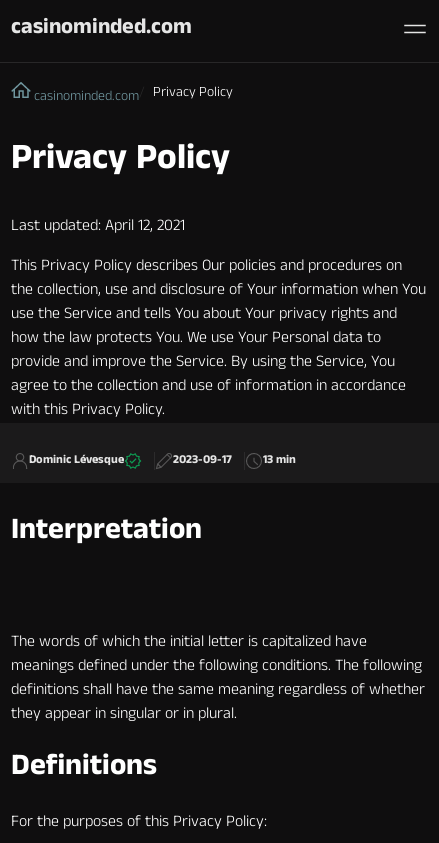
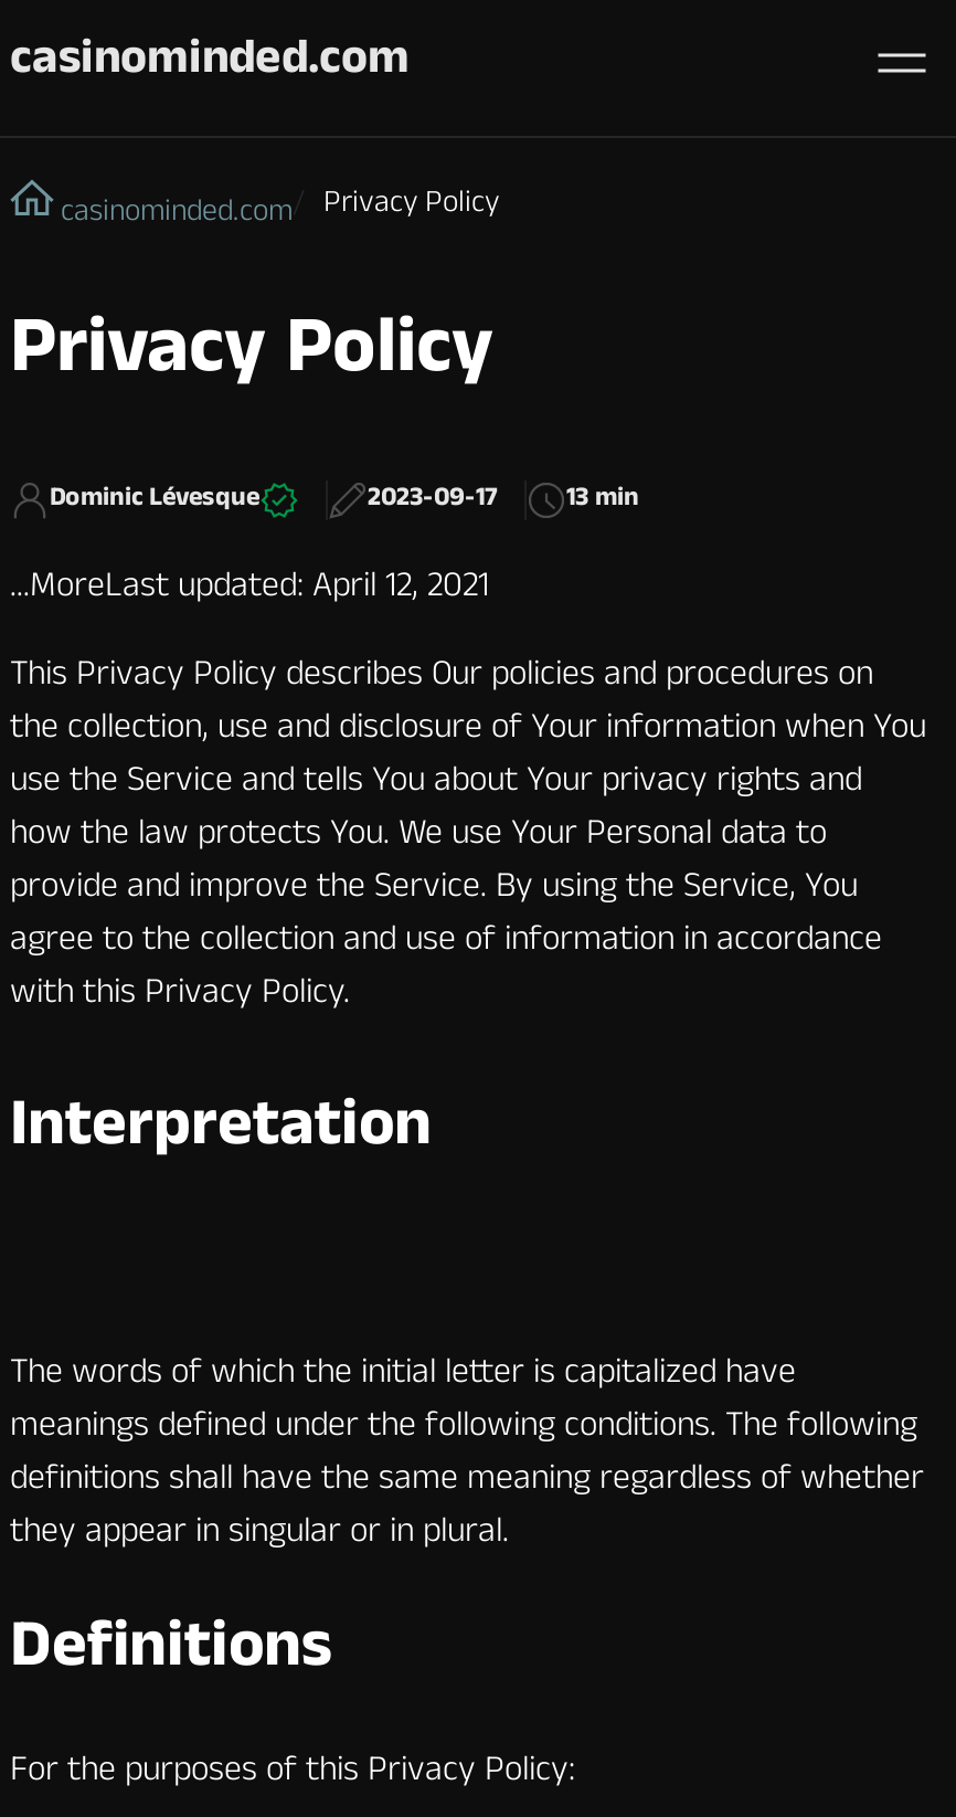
[11,214,185,240] Last updated: April 12, 2021 -> [10,560,489,617] ...MoreLast updated: April 12, 2021
moved [11,254,426,424] -> [10,648,926,1024]: This Privacy Policy describes Our policies and procedures on | the collection, use and disclosure of Your information when You | use the Service and tells You about Your privacy rights and | how the law protects You. We use Your Personal data to | provide and improve the Service. By using the Service, You | agree to the collection and use of information in accordance | with this Privacy Policy.
moved [29,451,296,471] -> [50,478,639,522]: Dominic Lévesque | 2023-09-17 | 13 min

